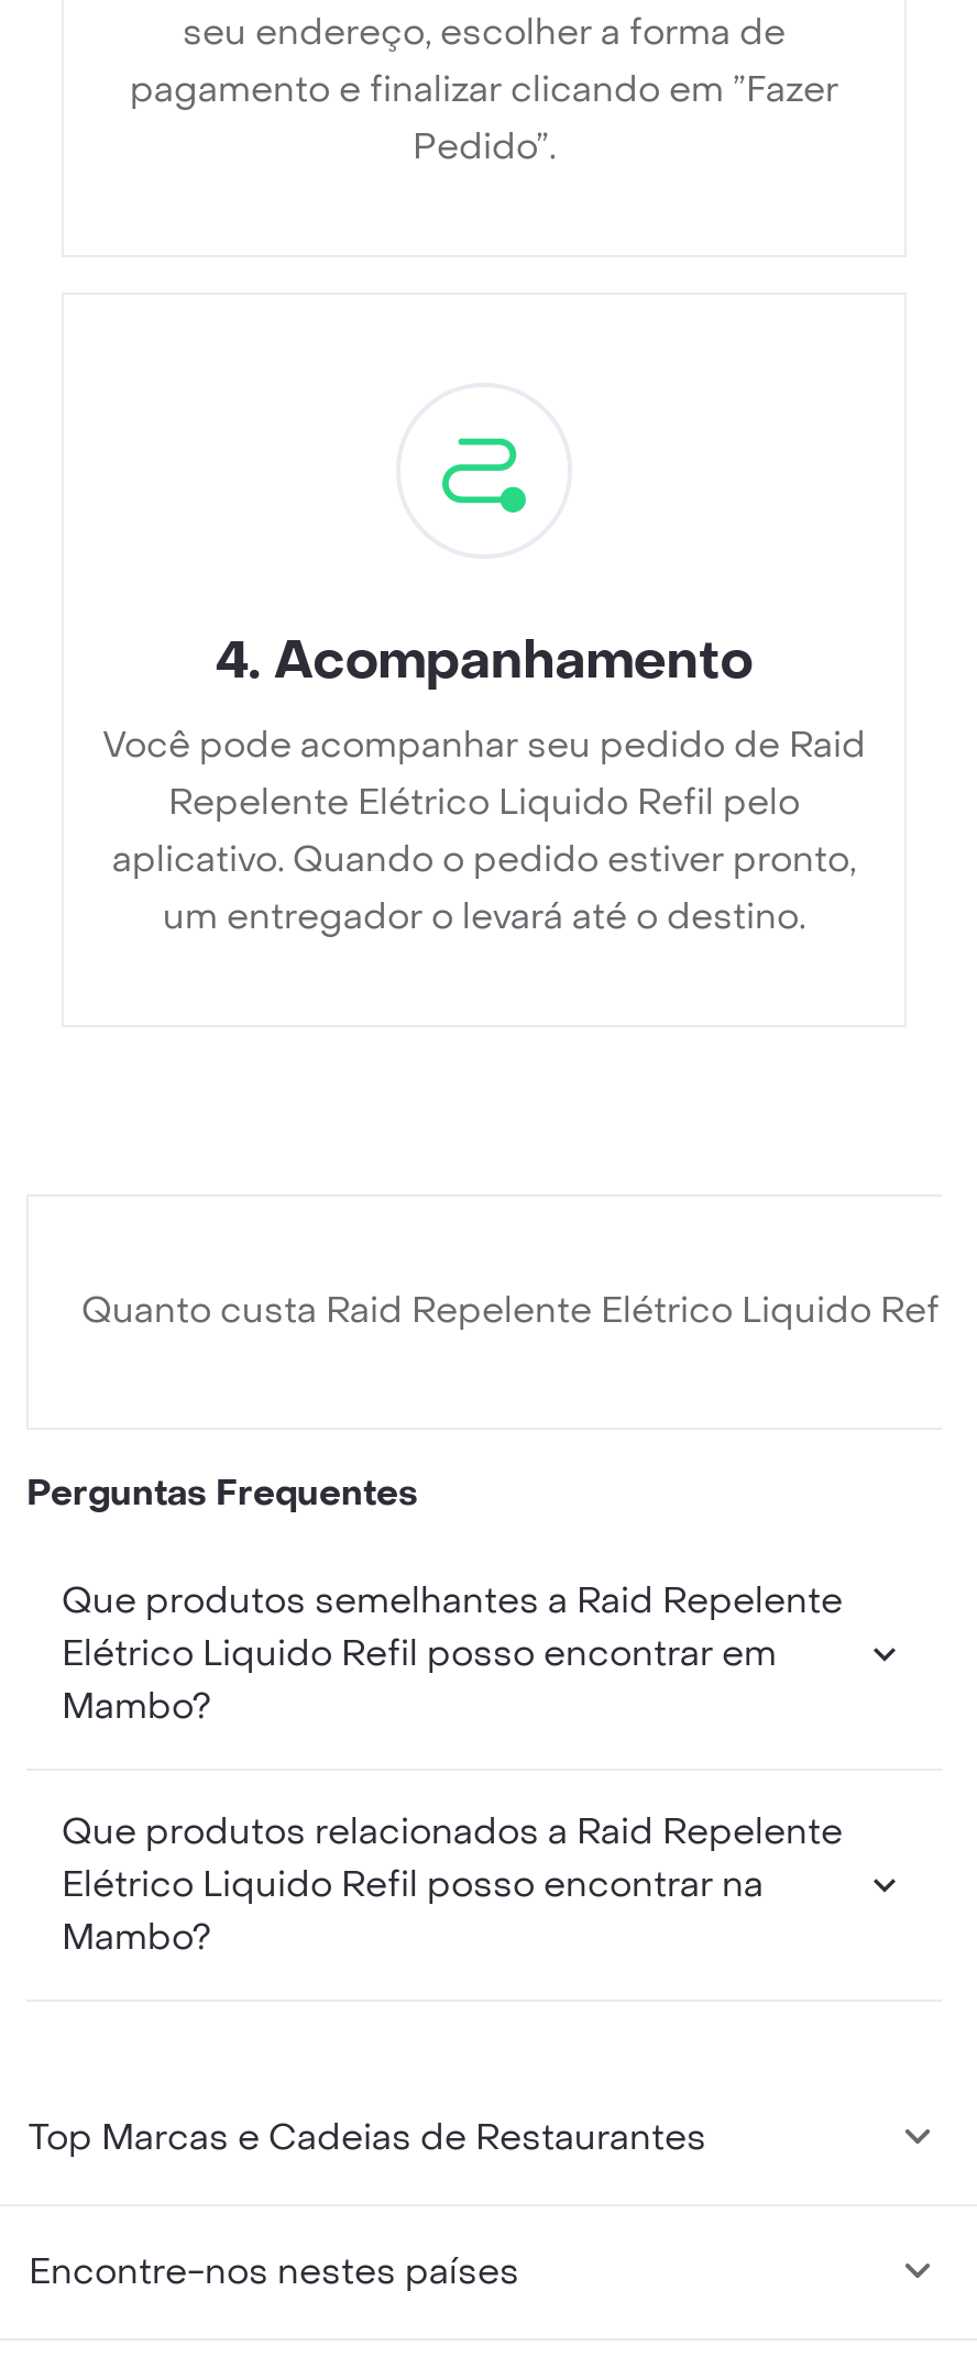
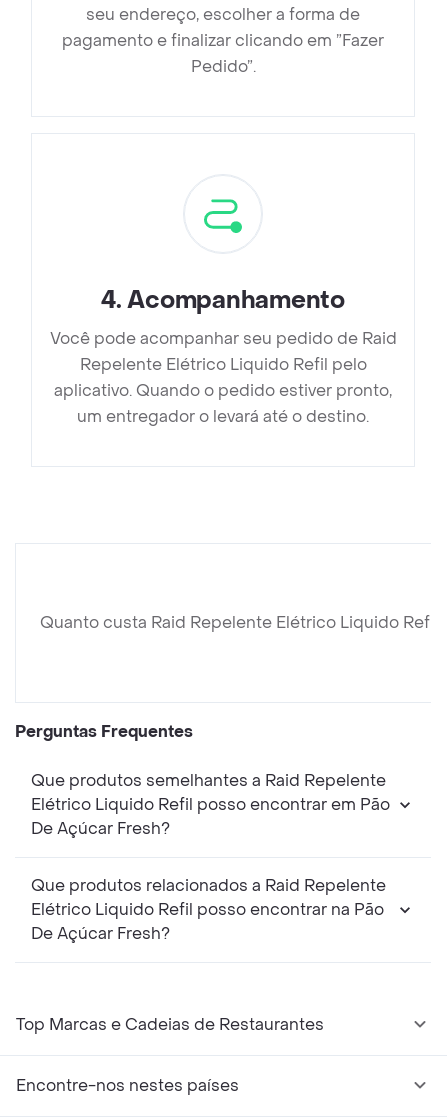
[62,1630,777,1729] Elétrico Liquido Refil posso encontrar em | Mambo? -> [31,794,390,839] Elétrico Liquido Refil posso encontrar em Pão | De Açúcar Fresh?
[62,1861,764,1960] Elétrico Liquido Refil posso encontrar na | Mambo? -> [31,899,384,944] Elétrico Liquido Refil posso encontrar na Pão | De Açúcar Fresh?

